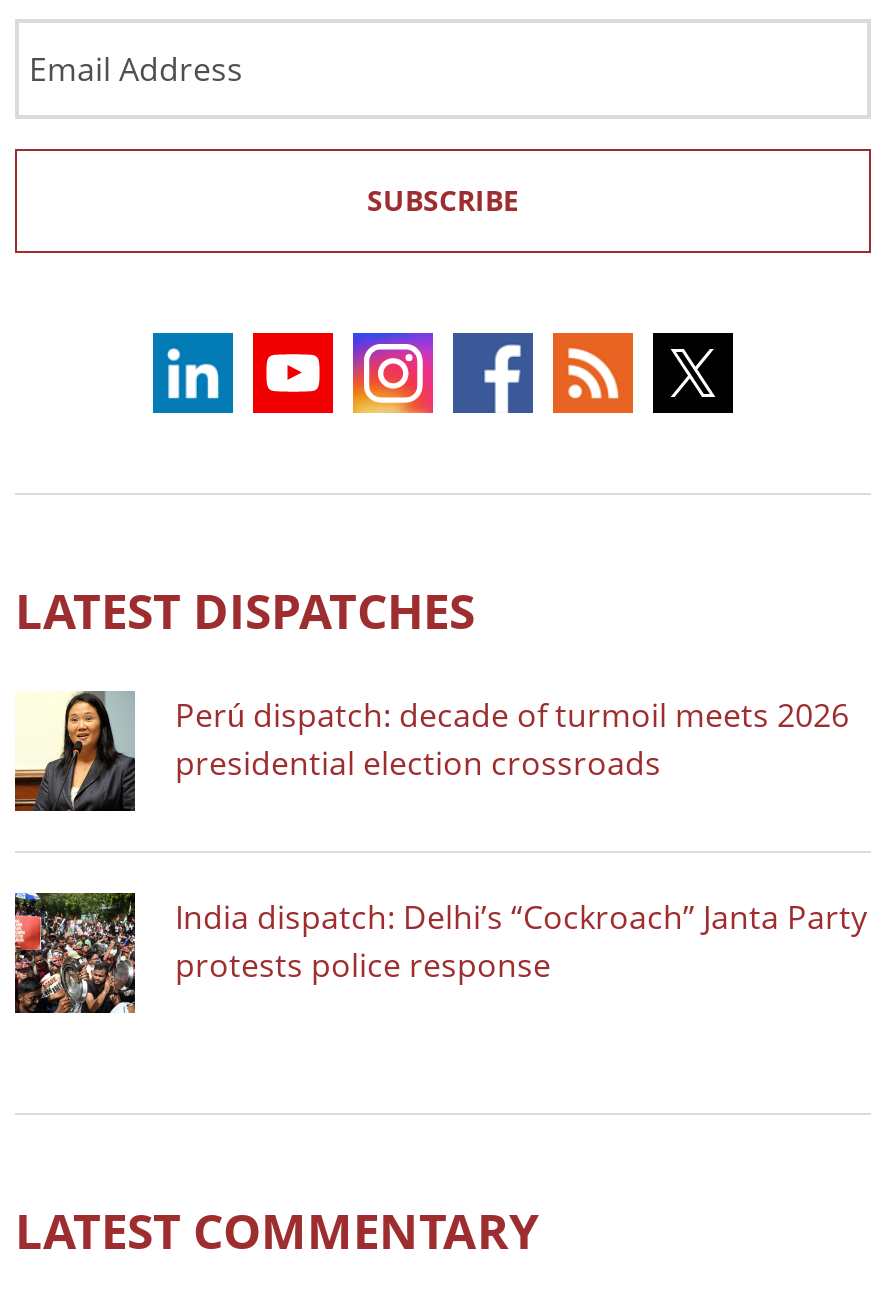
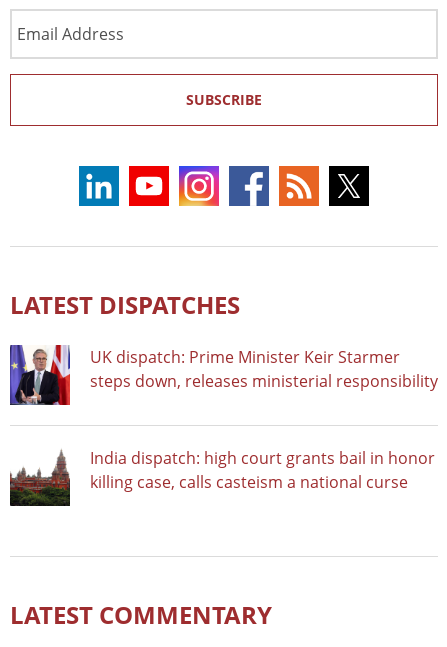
[13,689,849,813] [image] | Perú dispatch: decade of turmoil meets 2026 | presidential election crossroads -> [9,344,438,406] [image] | UK dispatch: Prime Minister Keir Starmer | steps down, releases ministerial responsibility
[13,891,867,1015] [image] | India dispatch: Delhi’s “Cockroach” Janta Party | protests police response -> [10,446,435,507] [image] | India dispatch: high court grants bail in honor | killing case, calls casteism a national curse

